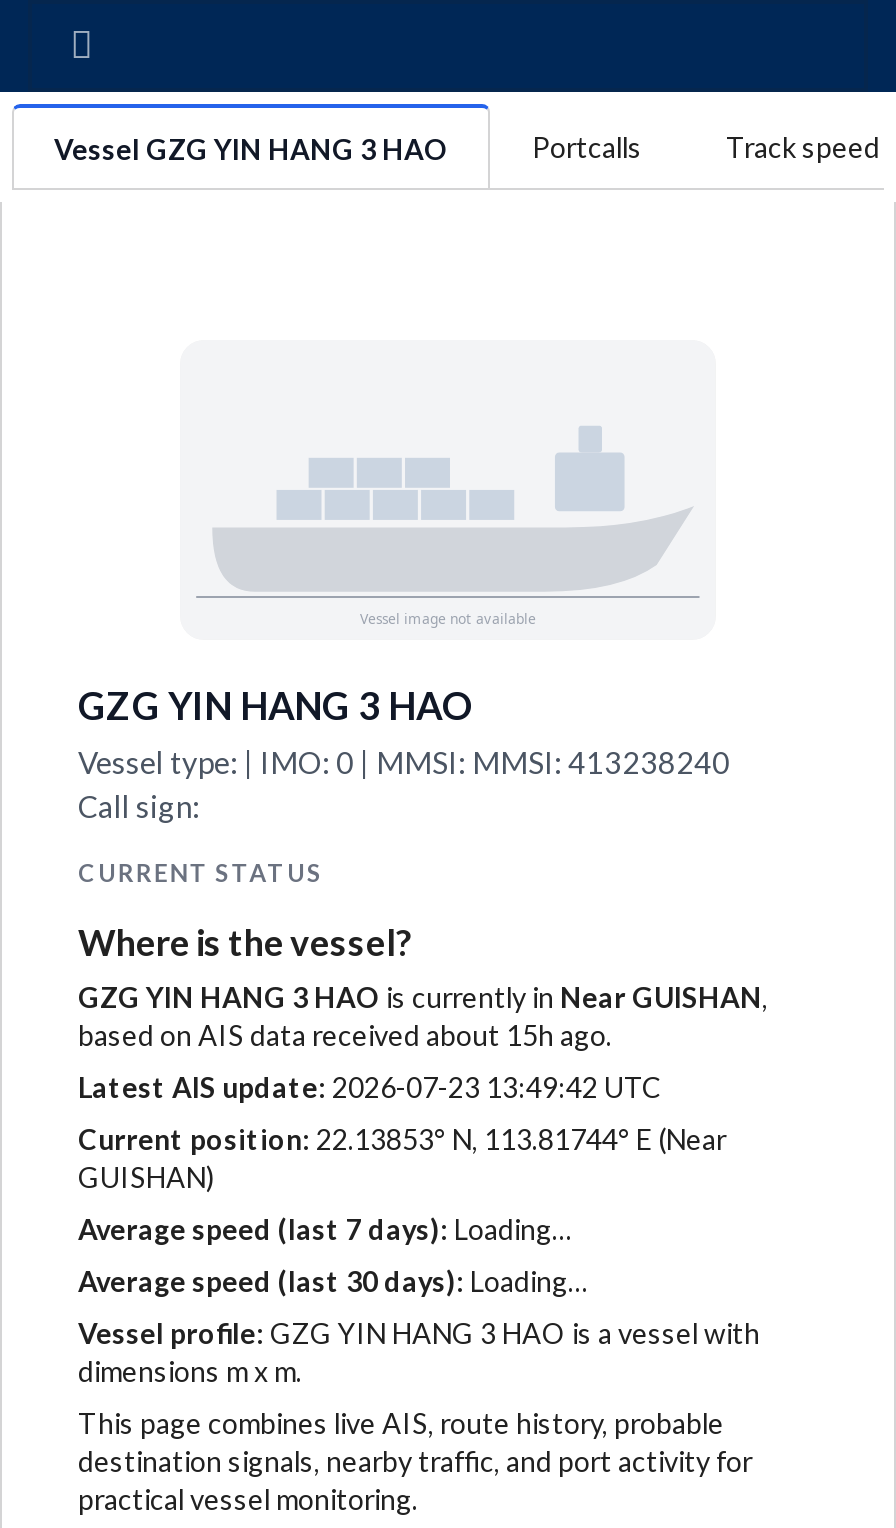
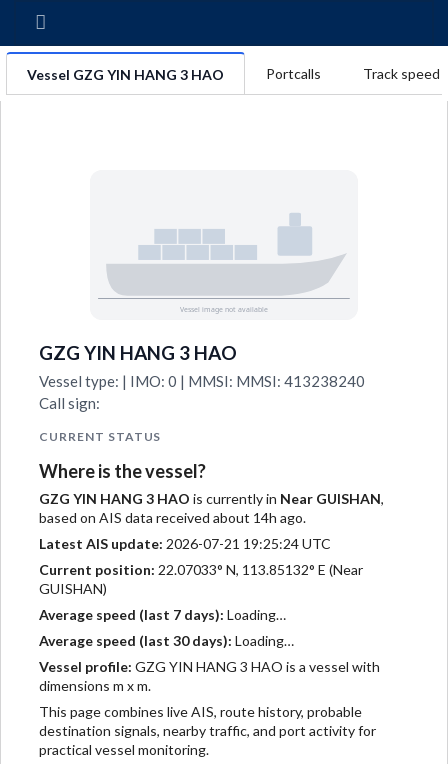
[78,1019,612,1053] based on AIS data received about 15h ago. -> [39,509,306,526] based on AIS data received about 14h ago.
[78,1071,662,1105] Latest AIS update: 2026-07-23 13:49:42 UTC -> [39,535,331,552] Latest AIS update: 2026-07-21 19:25:24 UTC
[78,1123,726,1157] Current position: 22.13853° N, 113.81744° E (Near -> [39,561,363,578] Current position: 22.07033° N, 113.85132° E (Near

